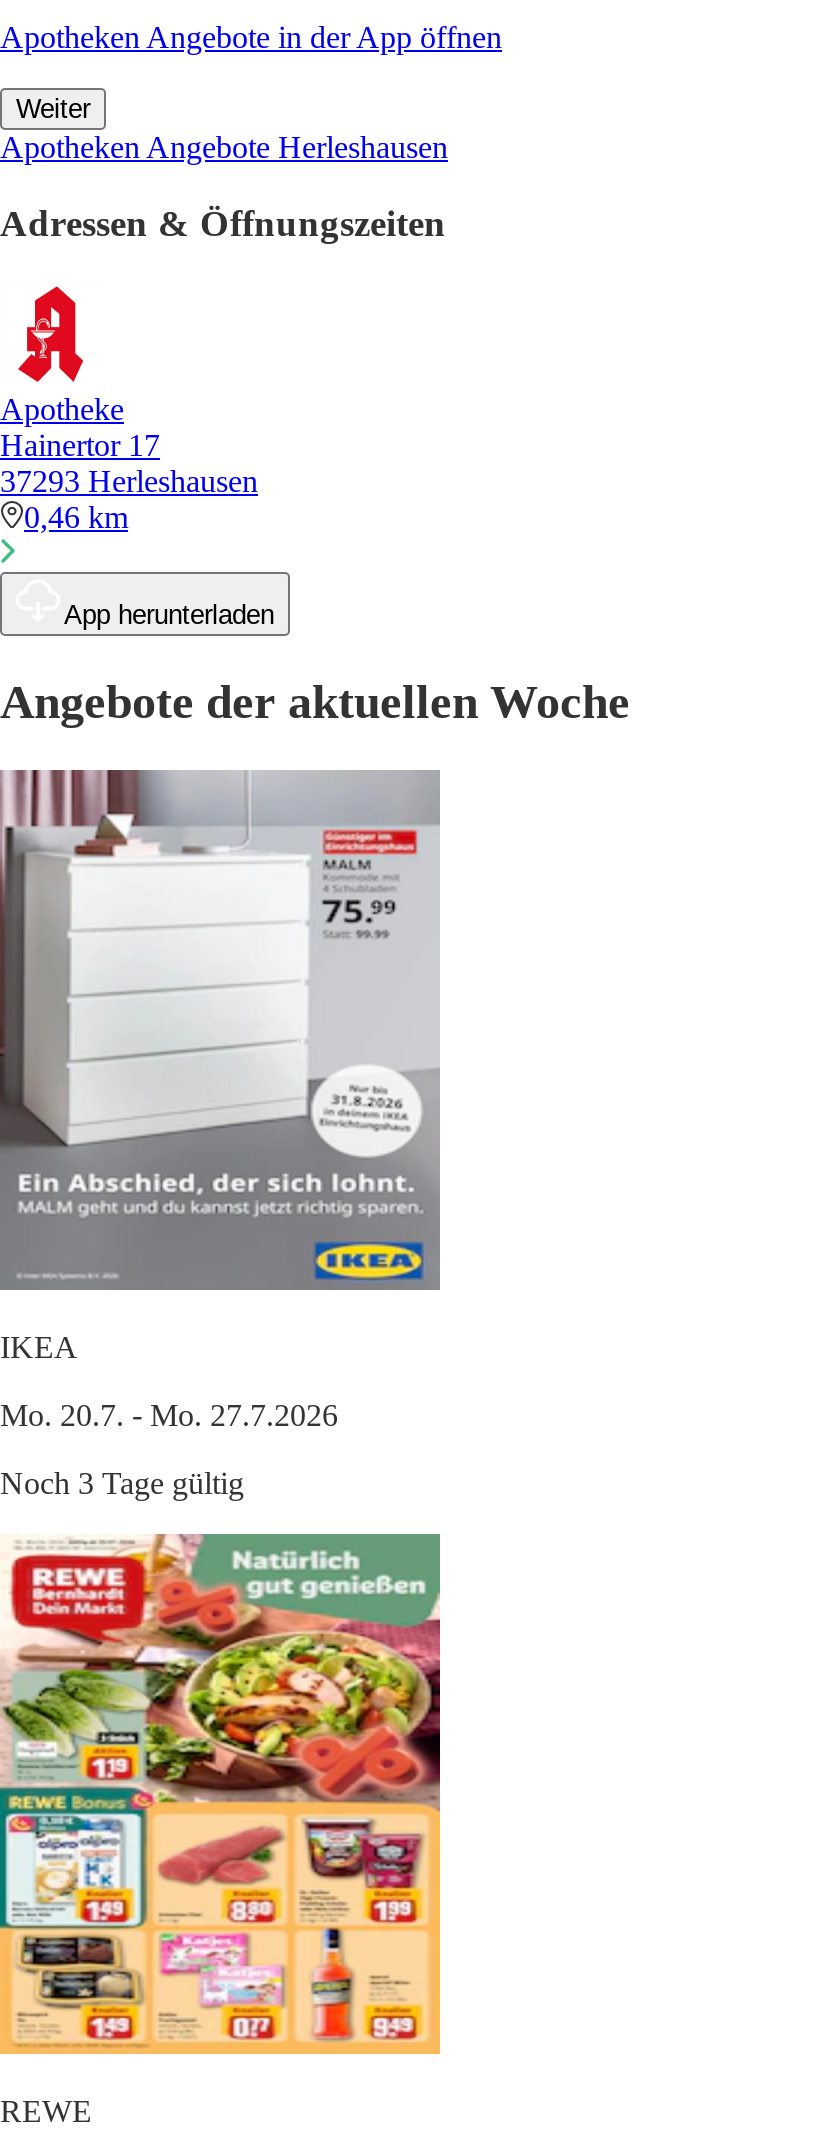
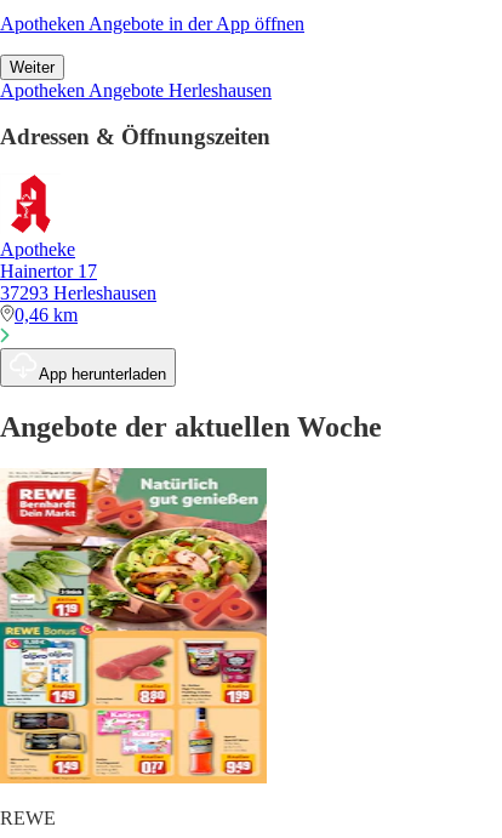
[0,768,442,1500] [image] | IKEA | Mo. 20.7. - Mo. 27.7.2026 | Noch 3 Tage gültig -> none

